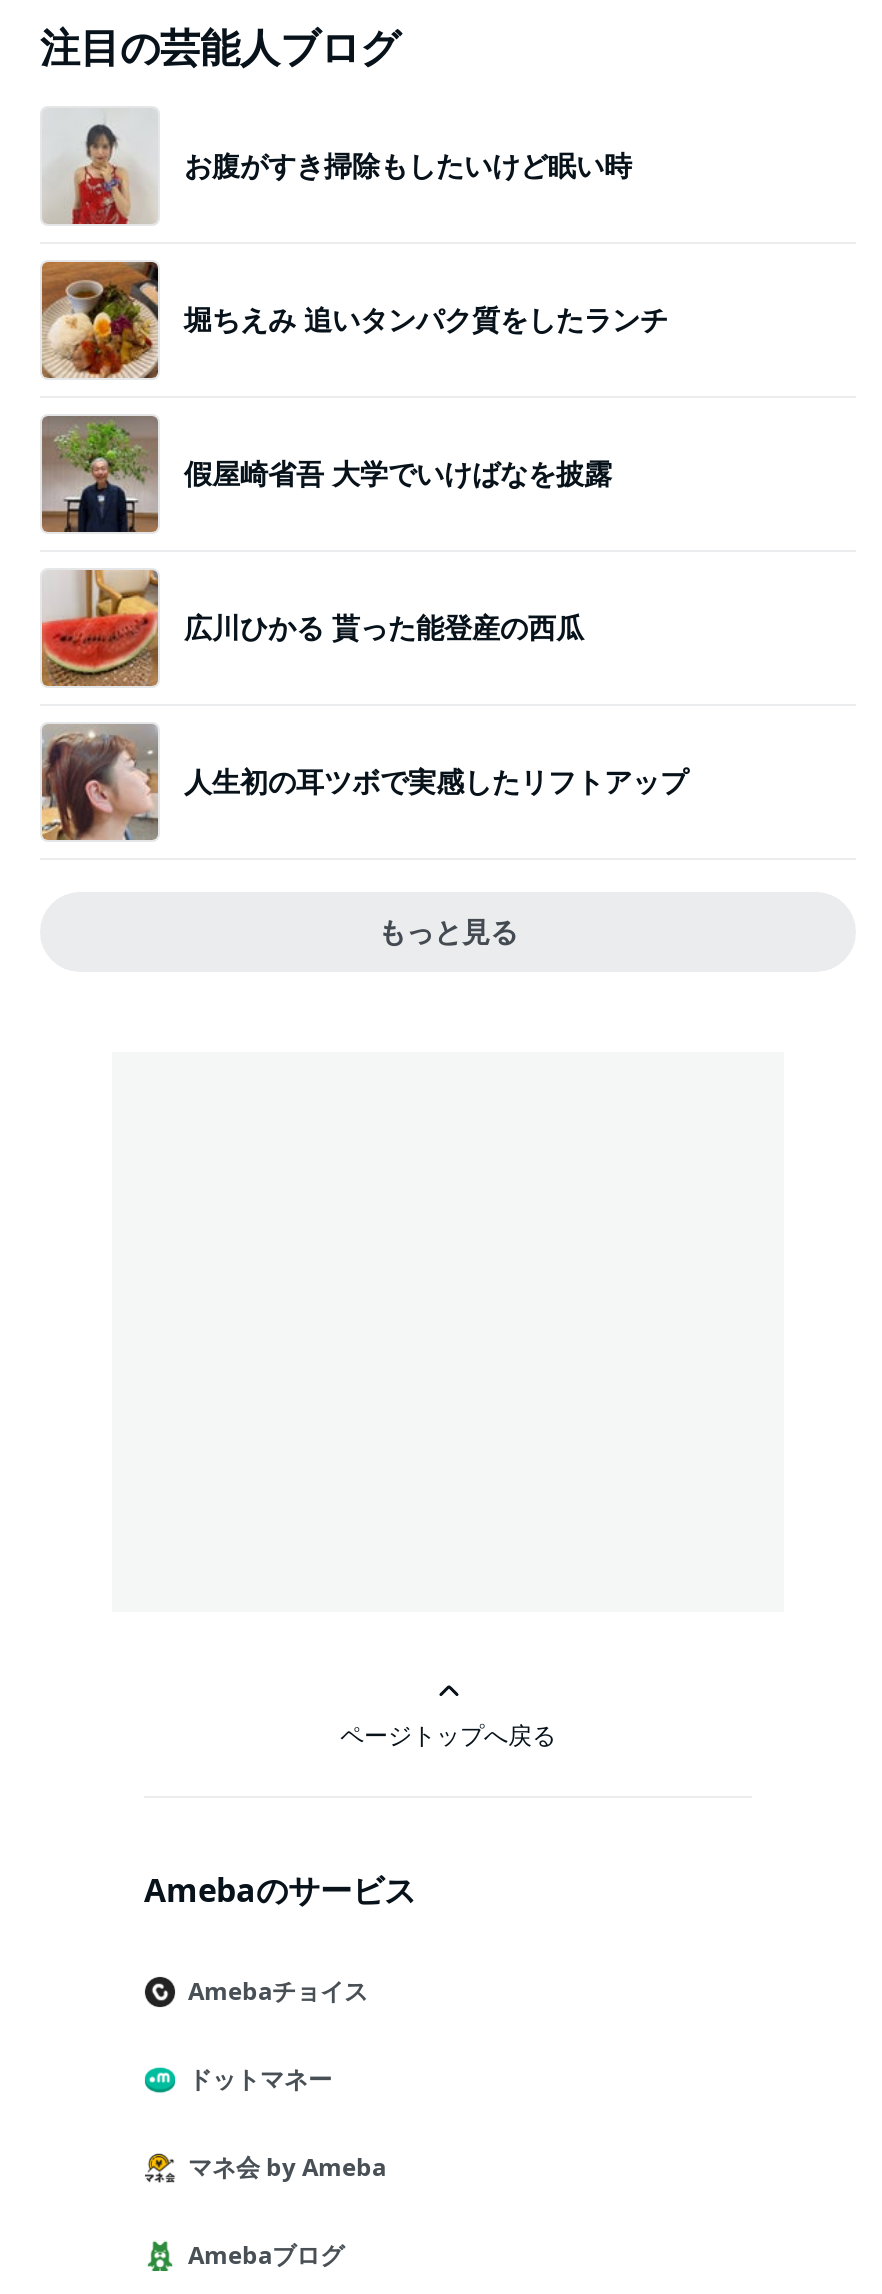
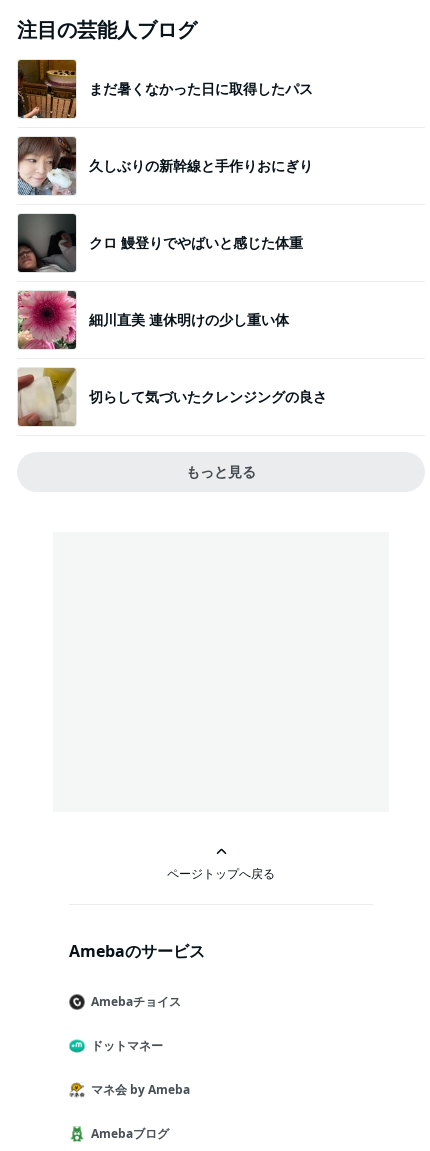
[42,108,632,226] [image] | お腹がすき掃除もしたいけど眠い時 -> [17,59,313,119] [image] | まだ暑くなかった日に取得したパス
[40,260,668,380] [image] | 堀ちえみ 追いタンパク質をしたランチ -> [18,136,313,196] [image] | 久しぶりの新幹線と手作りおにぎり
[40,414,612,534] [image] | 假屋崎省吾 大学でいけばなを披露 -> [17,213,303,273] [image] | クロ 鰻登りでやばいと感じた体重
[40,568,584,688] [image] | 広川ひかる 貰った能登産の西瓜 -> [17,290,289,350] [image] | 細川直美 連休明けの少し重い体
[40,722,688,842] [image] | 人生初の耳ツボで実感したリフトアップ -> [17,367,327,426] [image] | 切らして気づいたクレンジングの良さ

